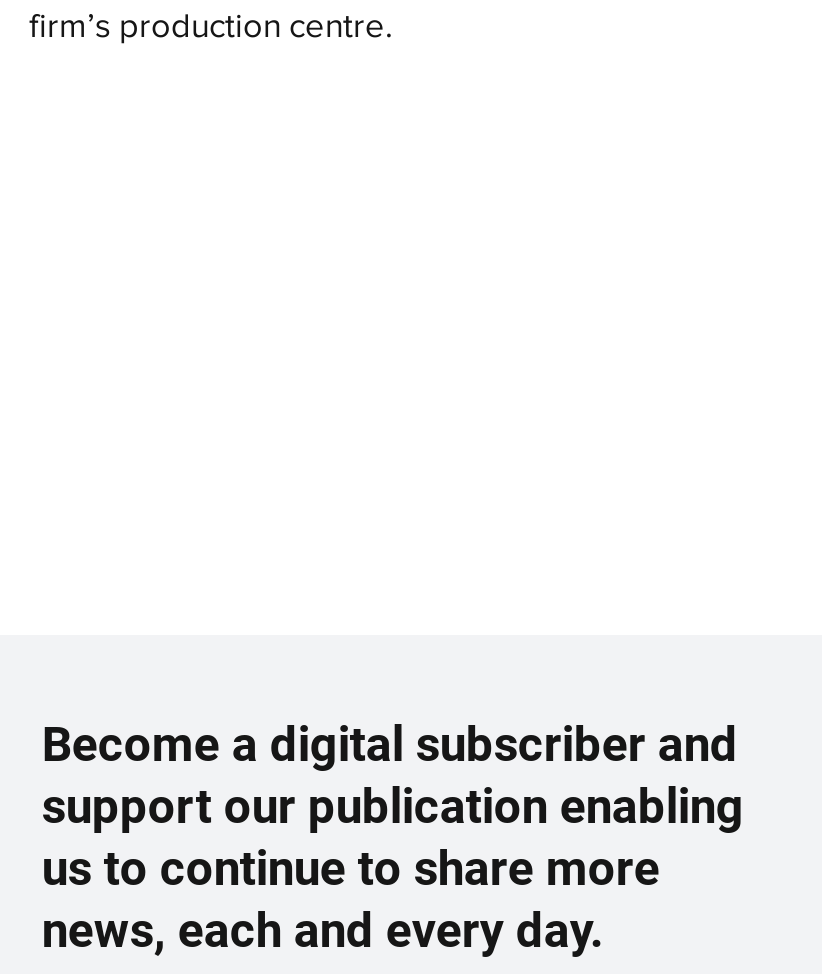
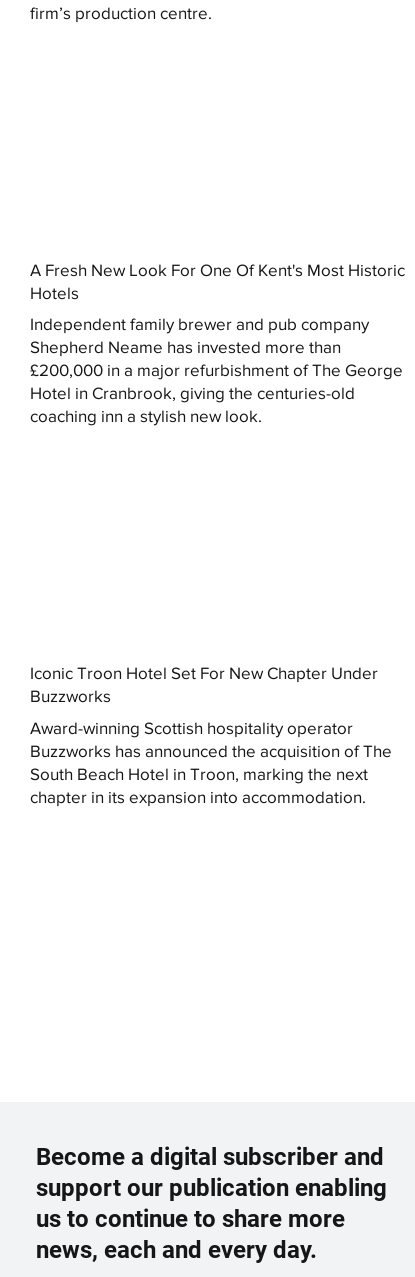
none -> [30,259,405,425] A Fresh New Look For One Of Kent's Most Historic | Hotels | Independent family brewer and pub company | Shepherd Neame has invested more than | £200,000 in a major refurbishment of The George | Hotel in Cranbrook, giving the centuries-old | coaching inn a stylish new look.
none -> [30,663,392,806] Iconic Troon Hotel Set For New Chapter Under | Buzzworks | Award-winning Scottish hospitality operator | Buzzworks has announced the acquisition of The | South Beach Hotel in Troon, marking the next | chapter in its expansion into accommodation.

